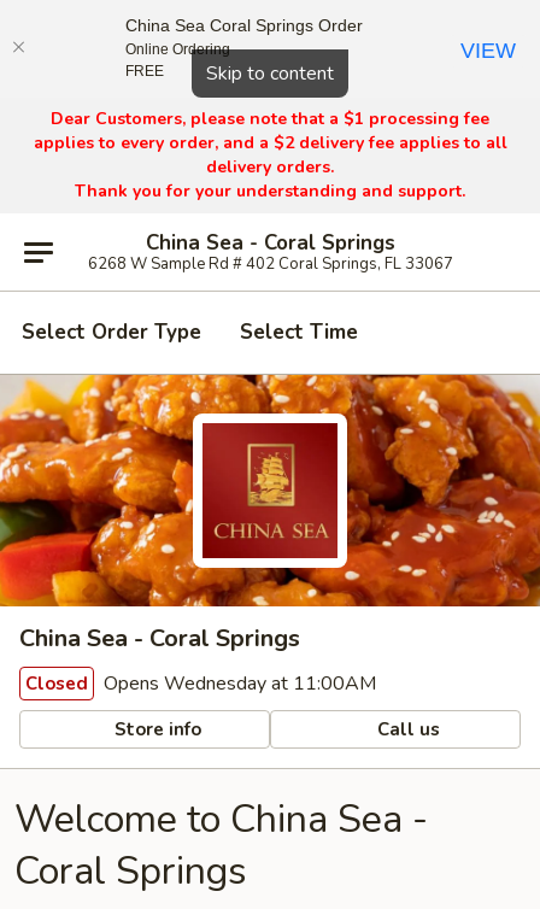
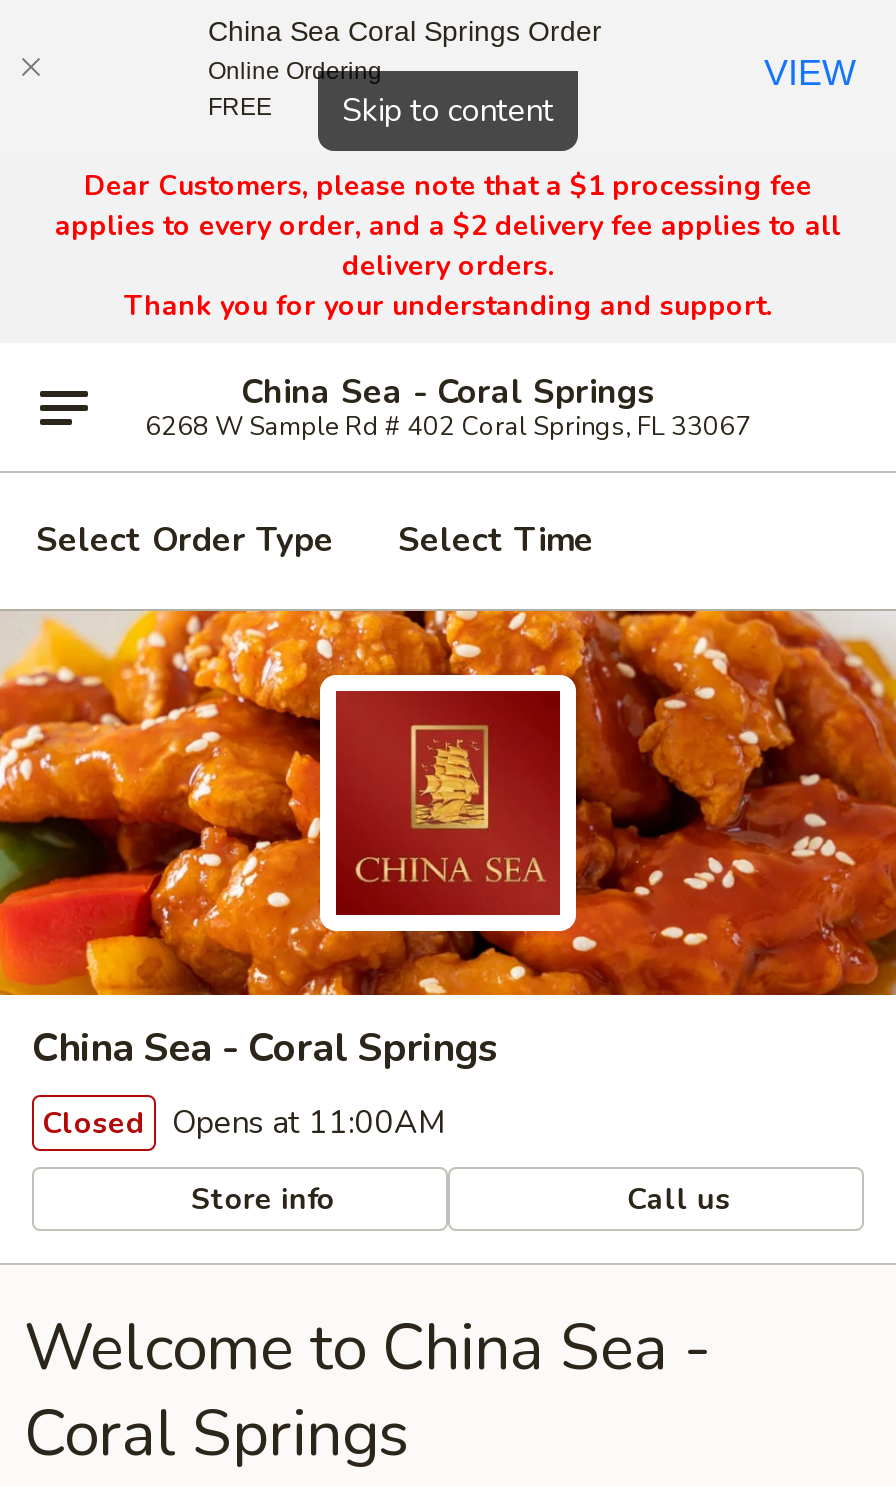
[25,670,376,697] Closed Opens Wednesday at 11:00AM -> [42,1101,446,1145] Closed Opens at 11:00AM

